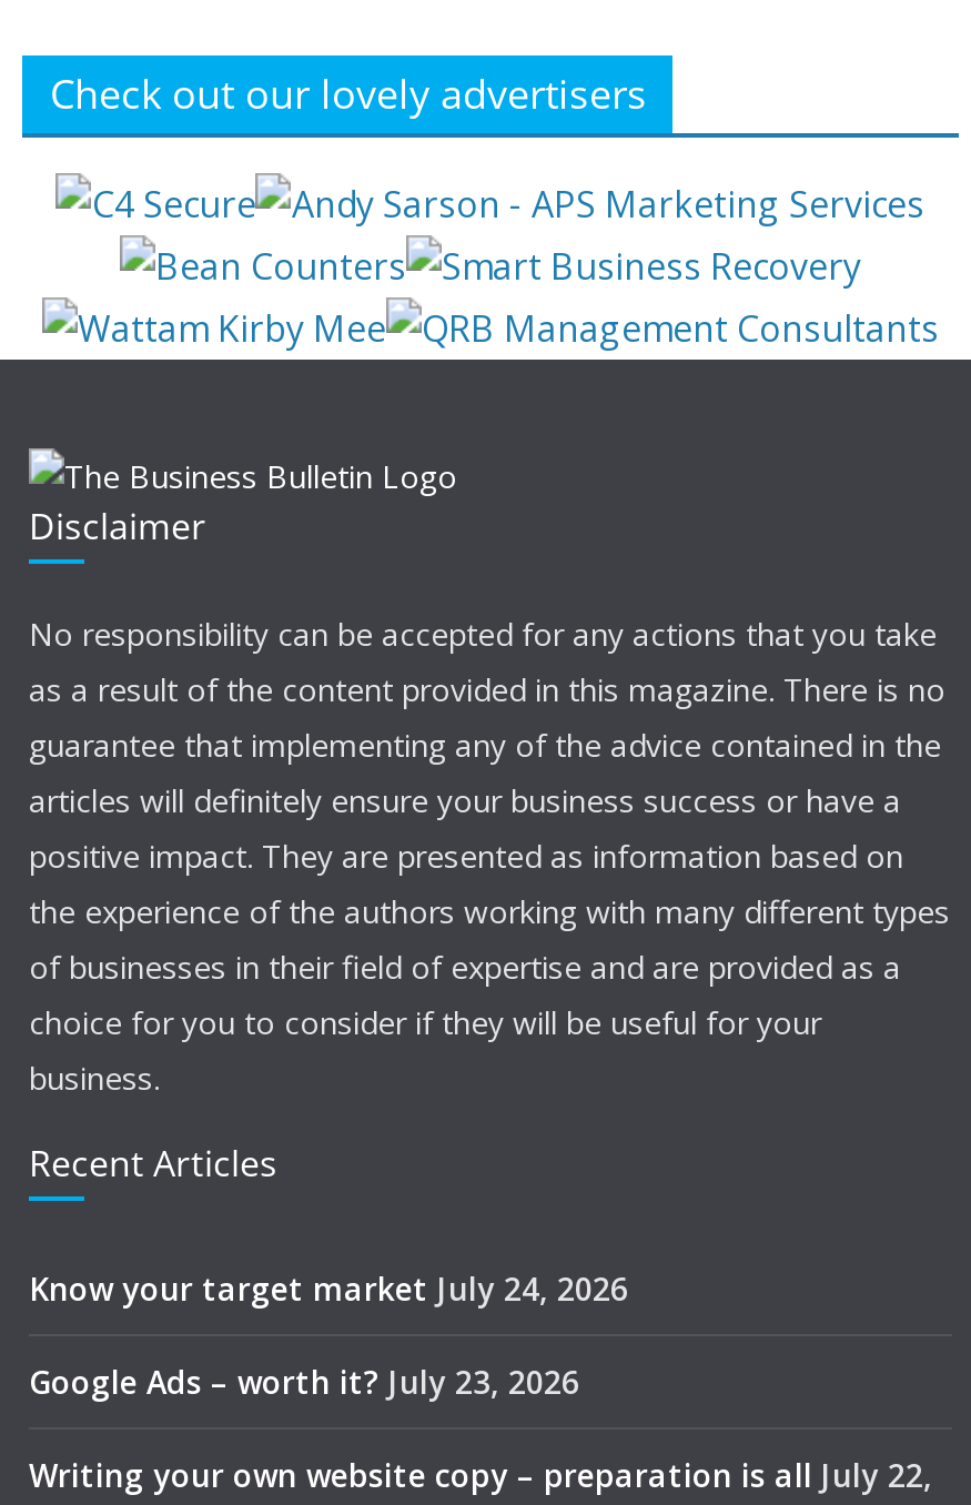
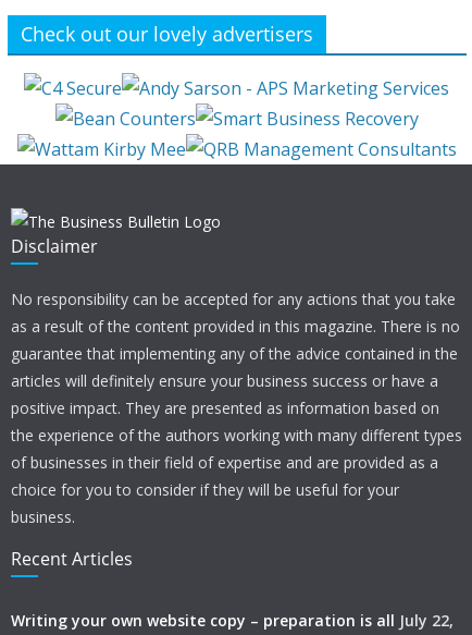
[29,1267,628,1403] Know your target market July 24, 2026 | Google Ads – worth it? July 23, 2026 -> none

